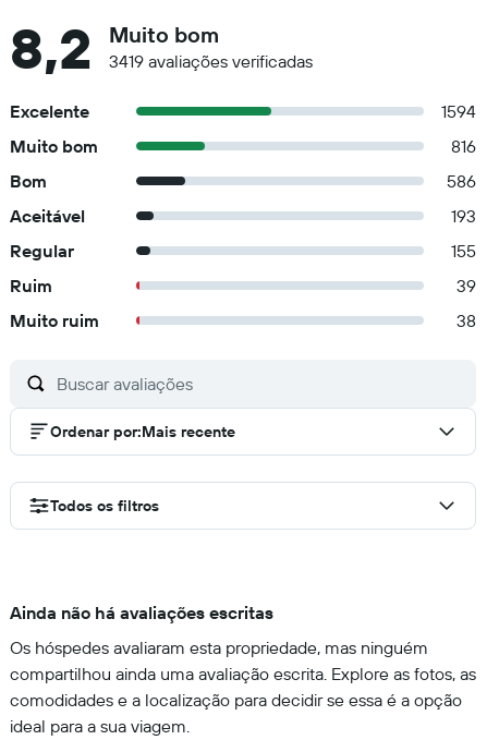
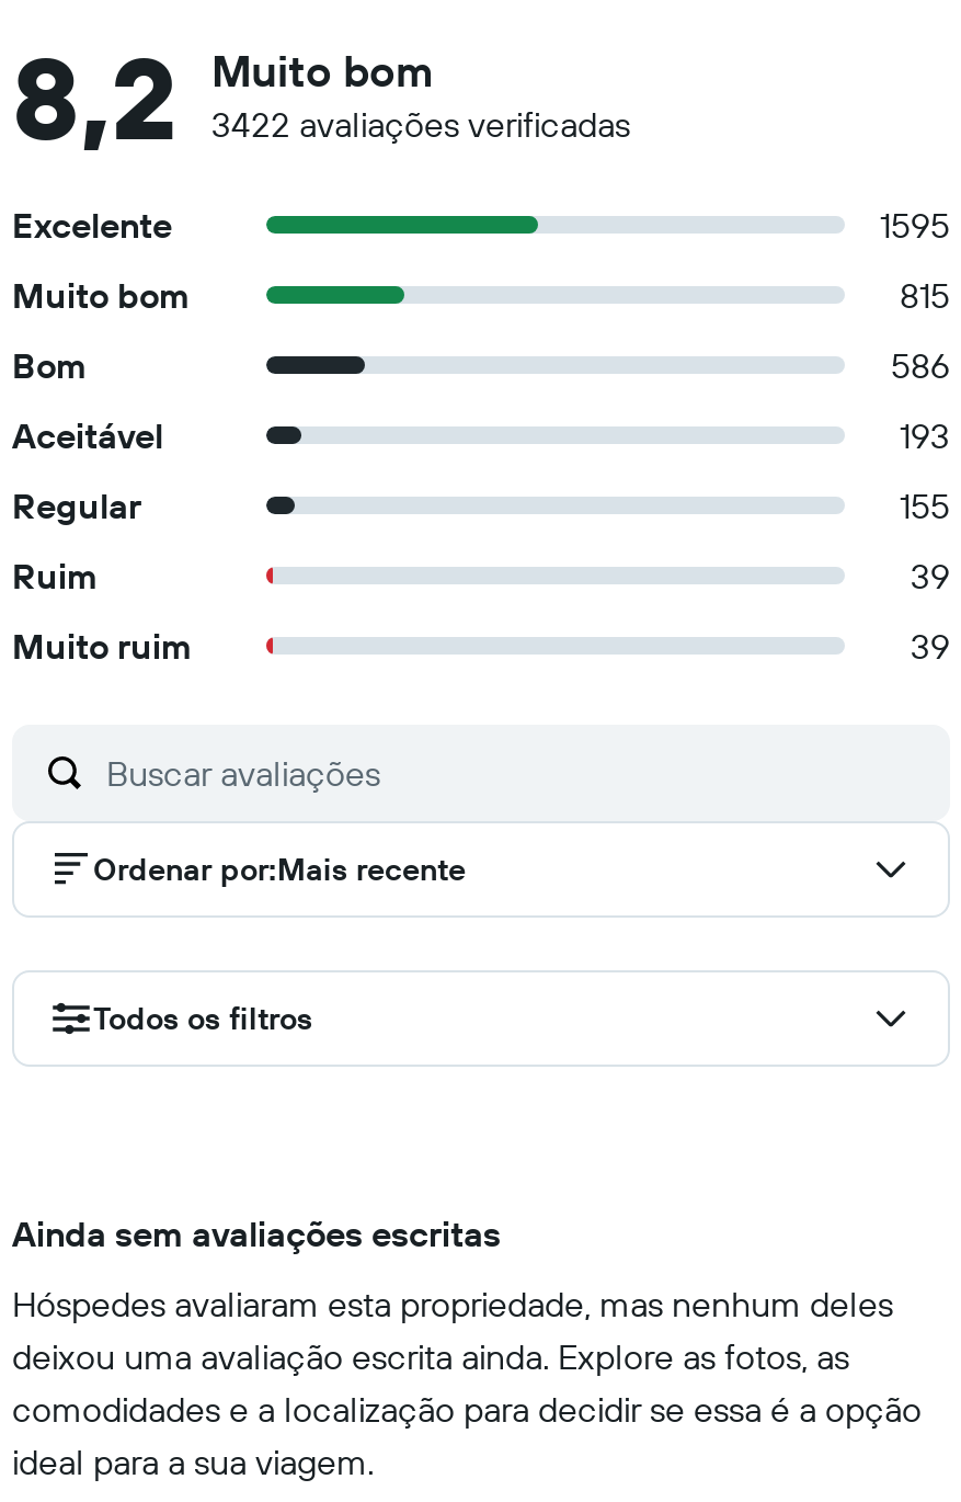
[109,50,313,72] 3419 avaliações verificadas -> [211,102,630,146] 3422 avaliações verificadas
[441,100,476,122] 1594 -> [880,203,950,247] 1595
[451,135,476,157] 816 -> [900,273,950,317] 815
[456,310,476,331] 38 -> [911,624,950,668] 39
[10,602,273,623] Ainda não há avaliações escritas -> [12,1211,501,1255] Ainda sem avaliações escritas
[10,636,476,684] Os hóspedes avaliaram esta propriedade, mas ninguém | compartilhou ainda uma avaliação escrita. Explore as fotos, as -> [12,1282,893,1378] Hóspedes avaliaram esta propriedade, mas nenhum deles | deixou uma avaliação escrita ainda. Explore as fotos, as

